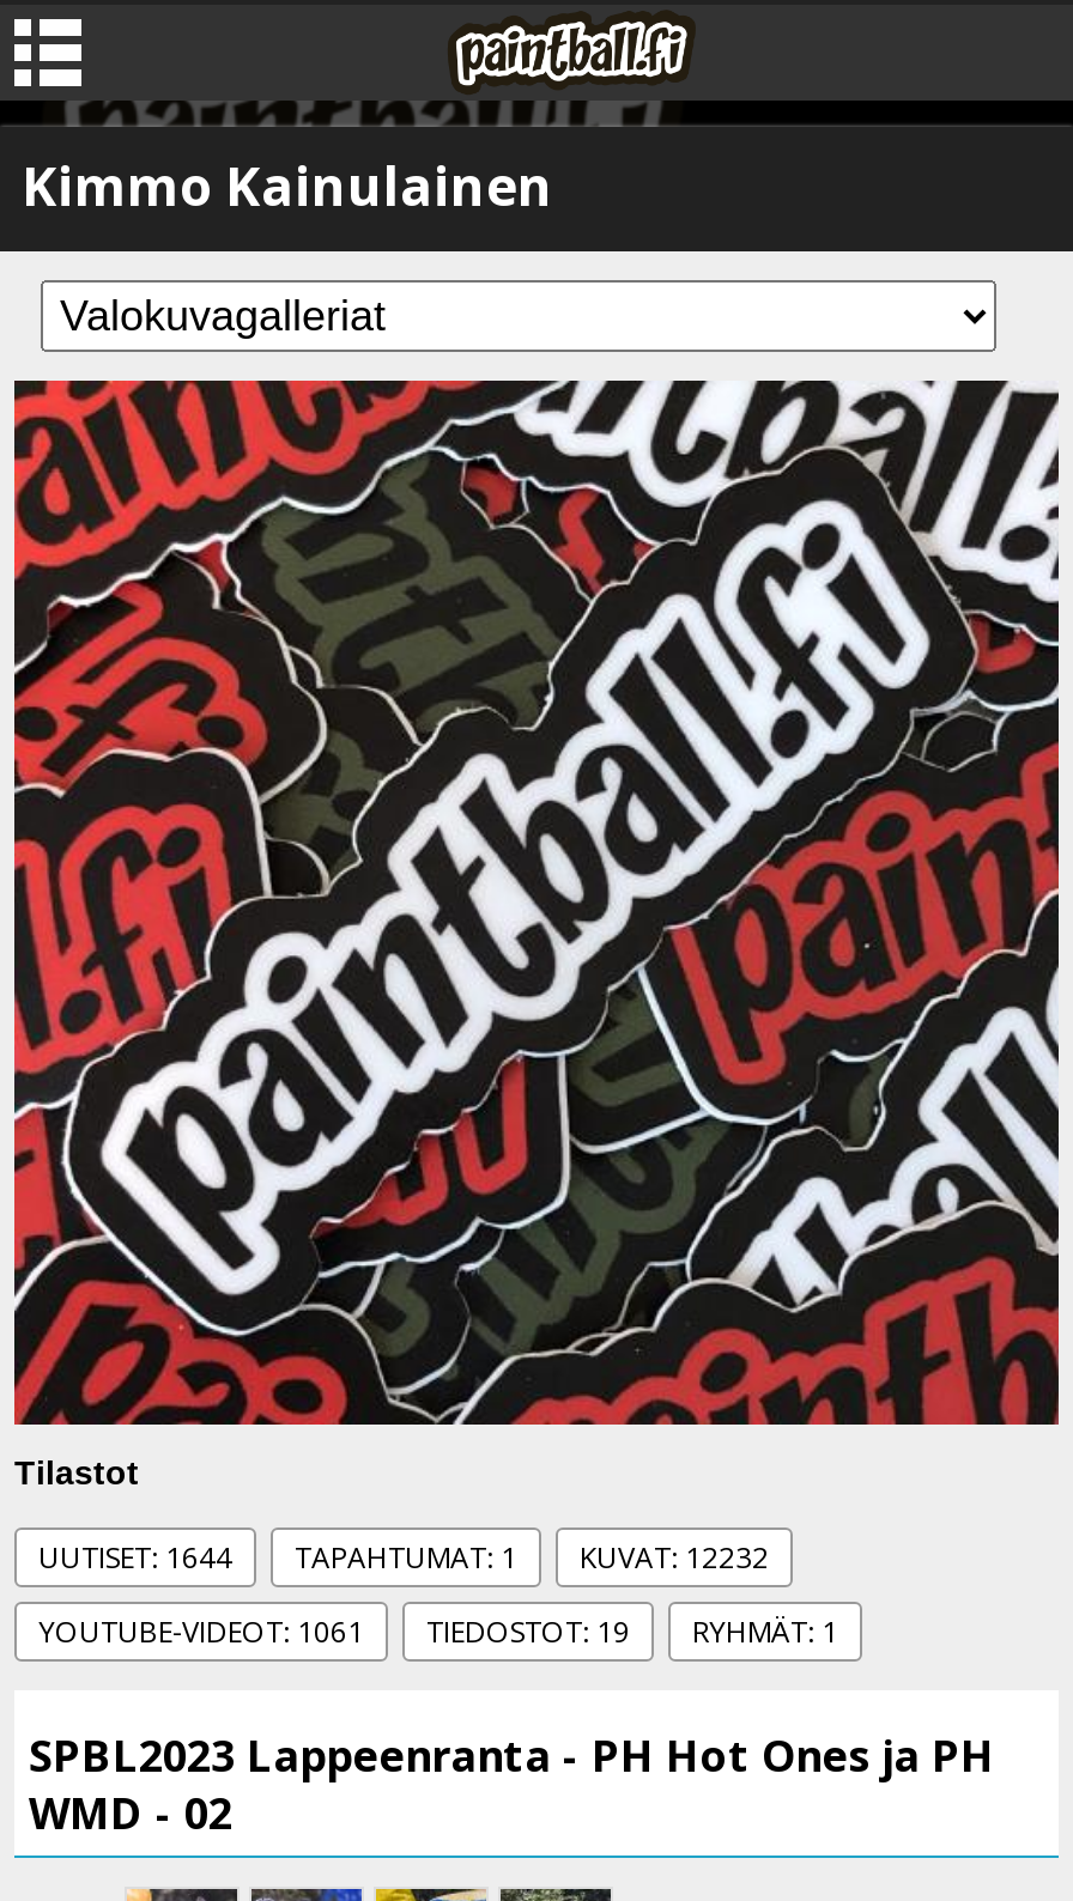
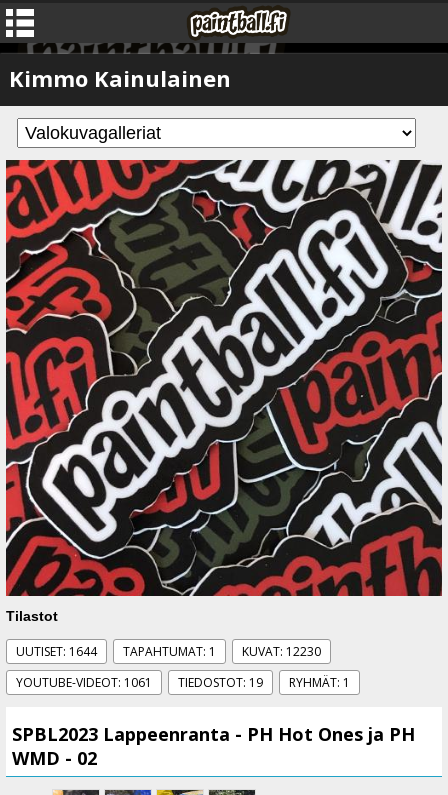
[38,1537,769,1578] UUTISET: 1644 TAPAHTUMAT: 1 KUVAT: 12232 -> [16,643,321,660] UUTISET: 1644 TAPAHTUMAT: 1 KUVAT: 12230

